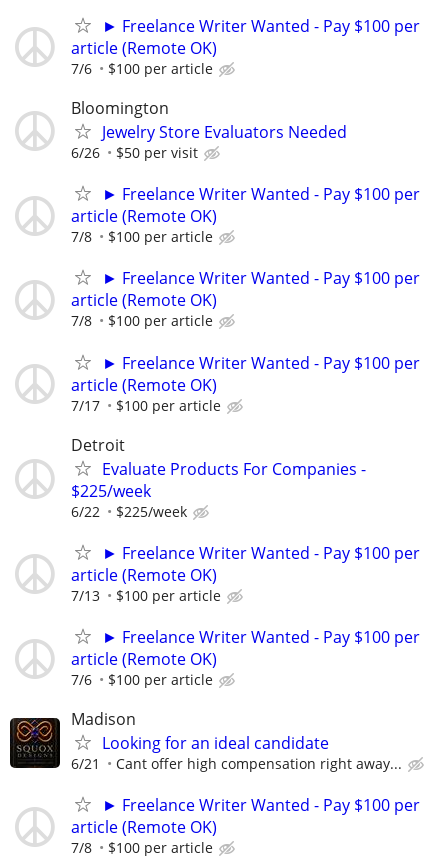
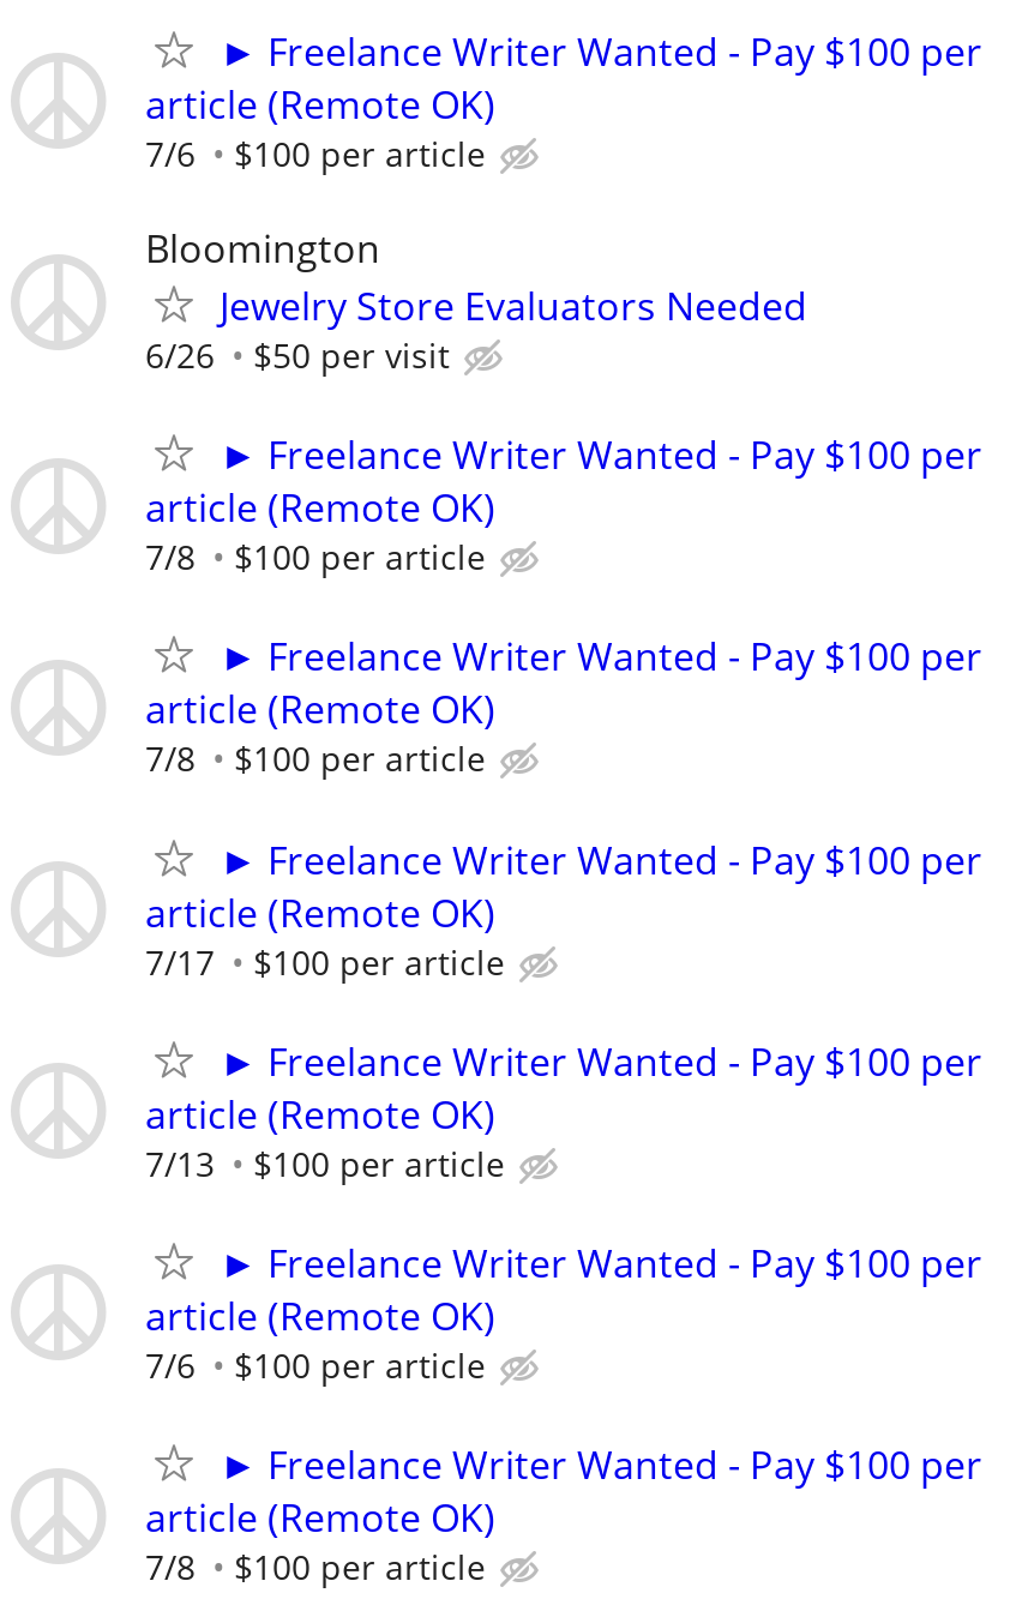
[71,434,366,521] Detroit | Evaluate Products For Companies - | $225/week | 6/22 | $225/week -> none
[9,708,402,773] [image] | Madison | Looking for an ideal candidate | 6/21 | Cant offer high compensation right away... -> none

